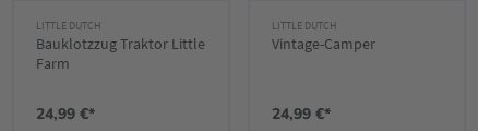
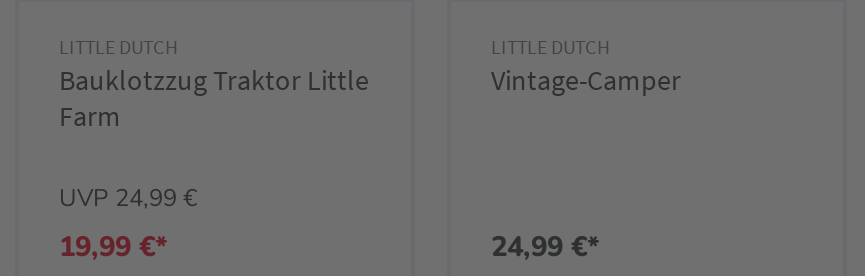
[36,104,95,124] 24,99 €* -> [59,182,197,266] UVP 24,99 € | 19,99 €*

